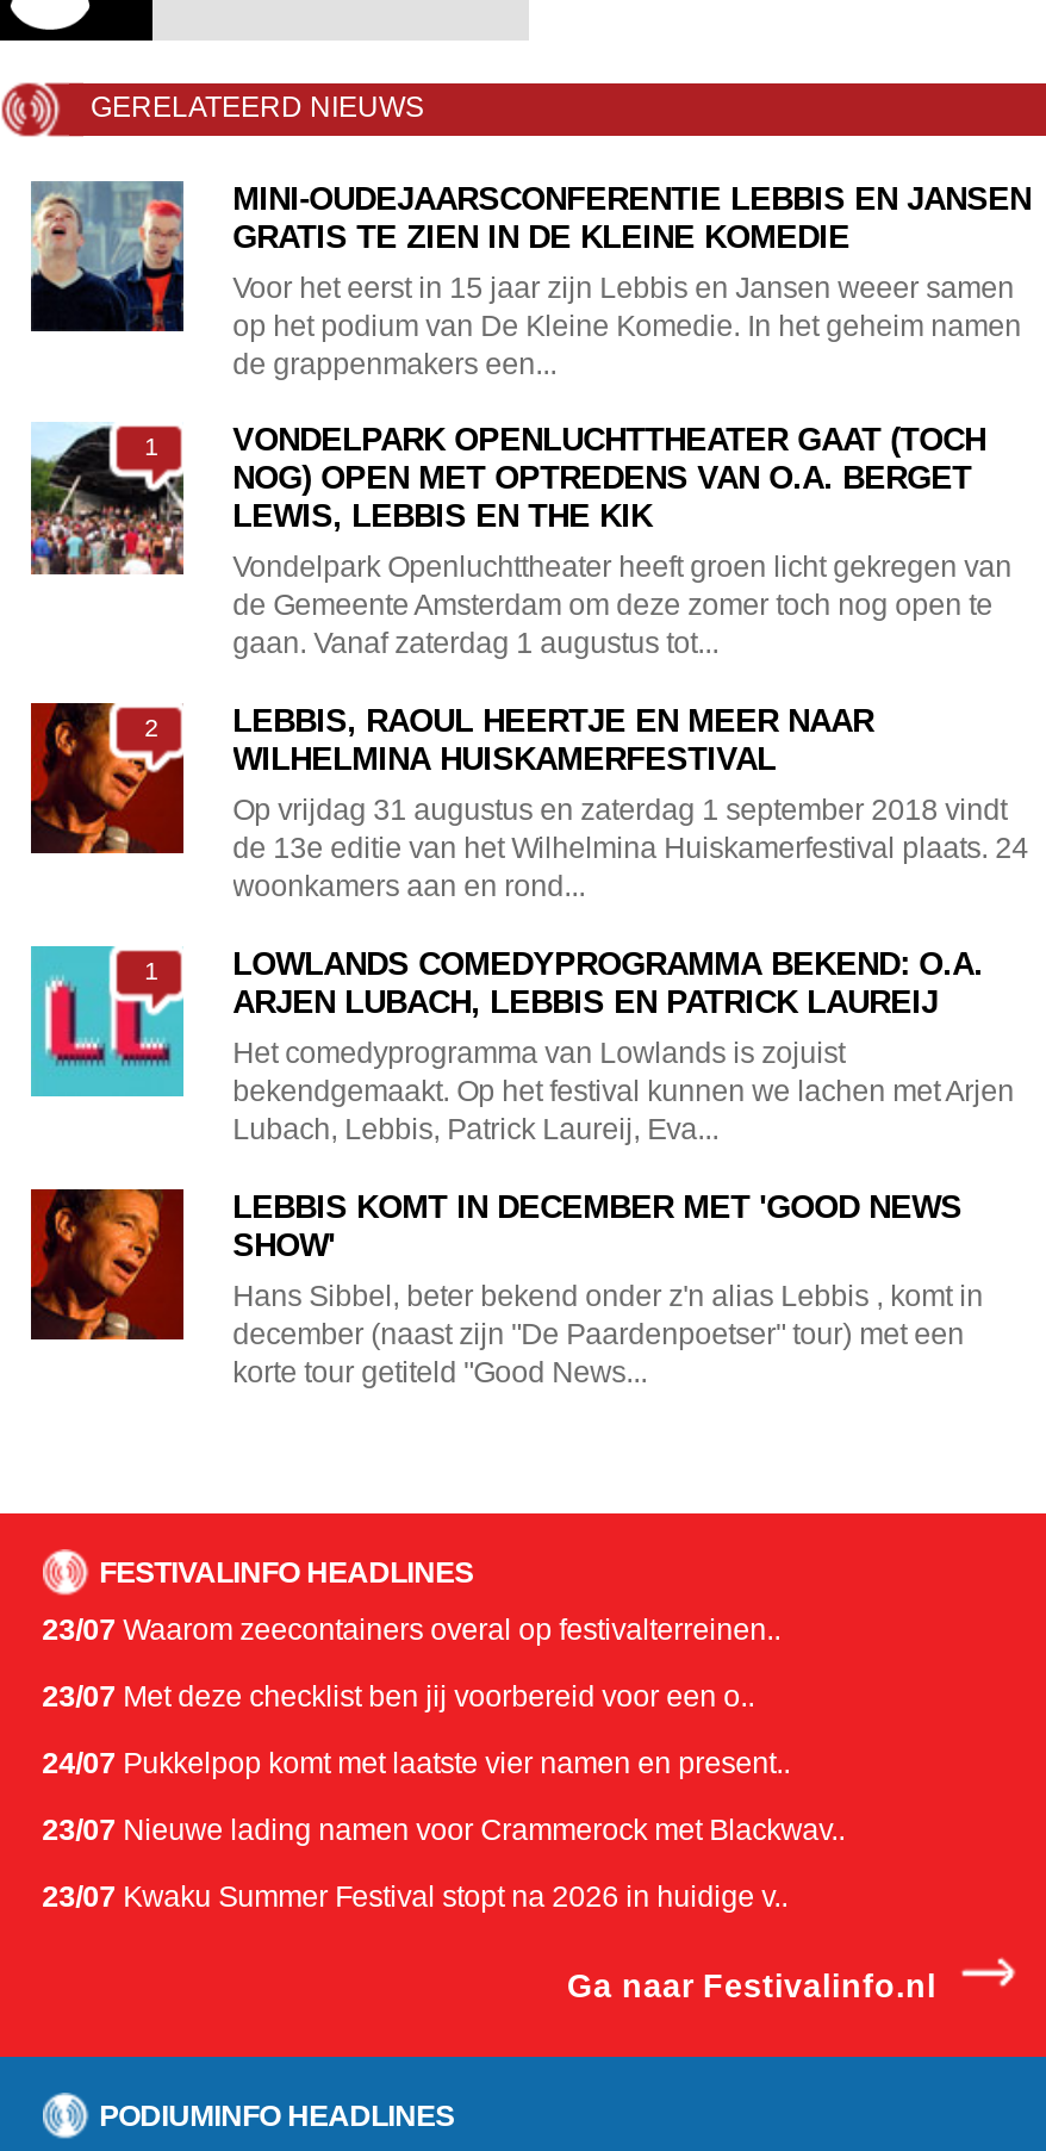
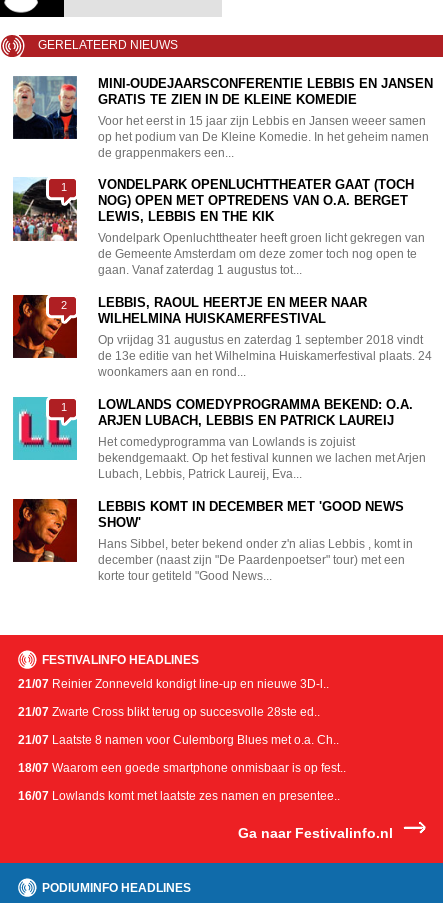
[42,1614,781,1647] 23/07 Waarom zeecontainers overal op festivalterreinen.. -> [18,677,329,691] 21/07 Reinier Zonneveld kondigt line-up en nieuwe 3D-l..
[42,1681,754,1714] 23/07 Met deze checklist ben jij voorbereid voor een o.. -> [18,705,320,719] 21/07 Zwarte Cross blikt terug op succesvolle 28ste ed..
[42,1747,790,1781] 24/07 Pukkelpop komt met laatste vier namen en present.. -> [18,733,339,747] 21/07 Laatste 8 namen voor Culemborg Blues met o.a. Ch..
[42,1814,845,1848] 23/07 Nieuwe lading namen voor Crammerock met Blackwav.. -> [18,761,346,775] 18/07 Waarom een goede smartphone onmisbaar is op fest..
[42,1881,788,1914] 23/07 Kwaku Summer Festival stopt na 2026 in huidige v.. -> [18,789,340,803] 16/07 Lowlands komt met laatste zes namen en presentee..

